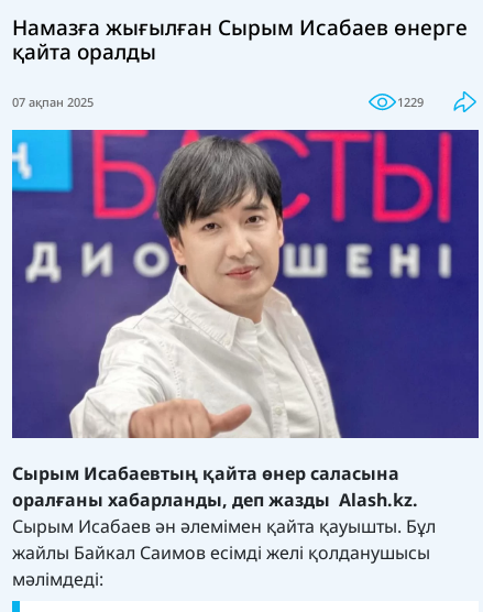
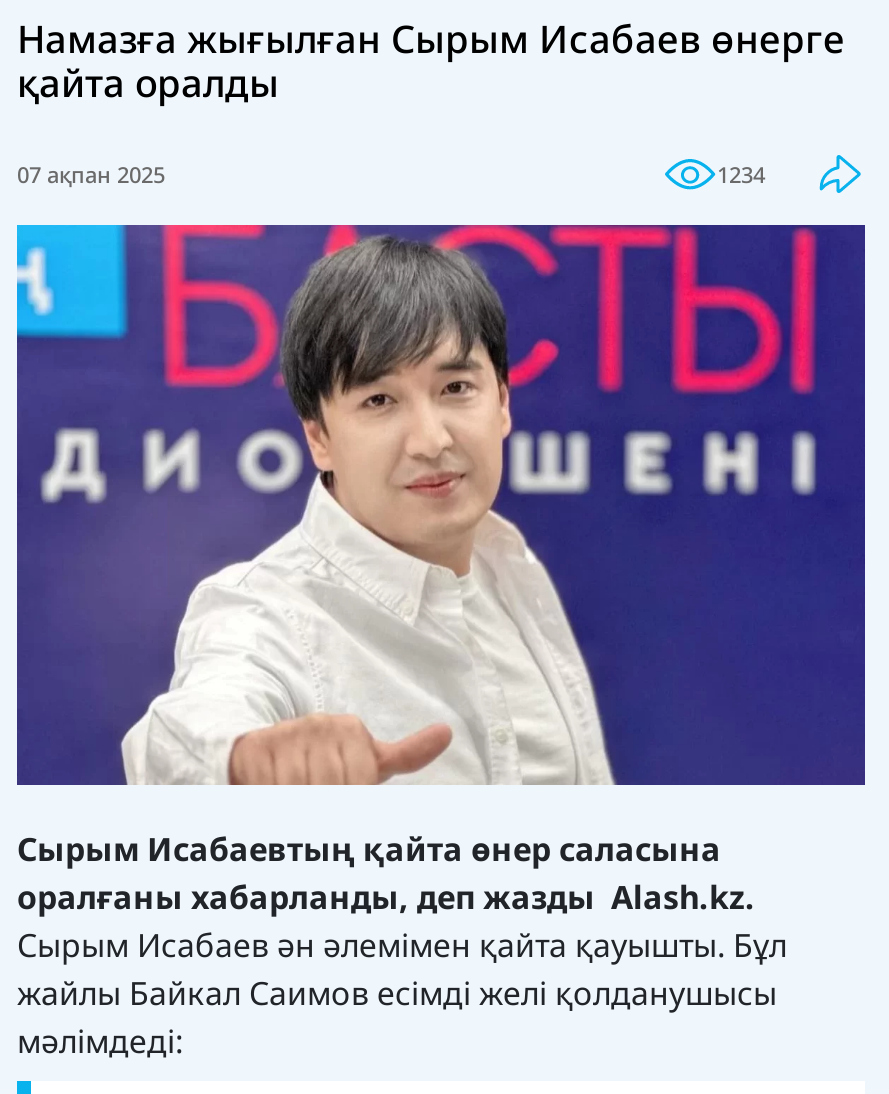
[397,93,424,110] 1229 -> [717,158,765,188] 1234

